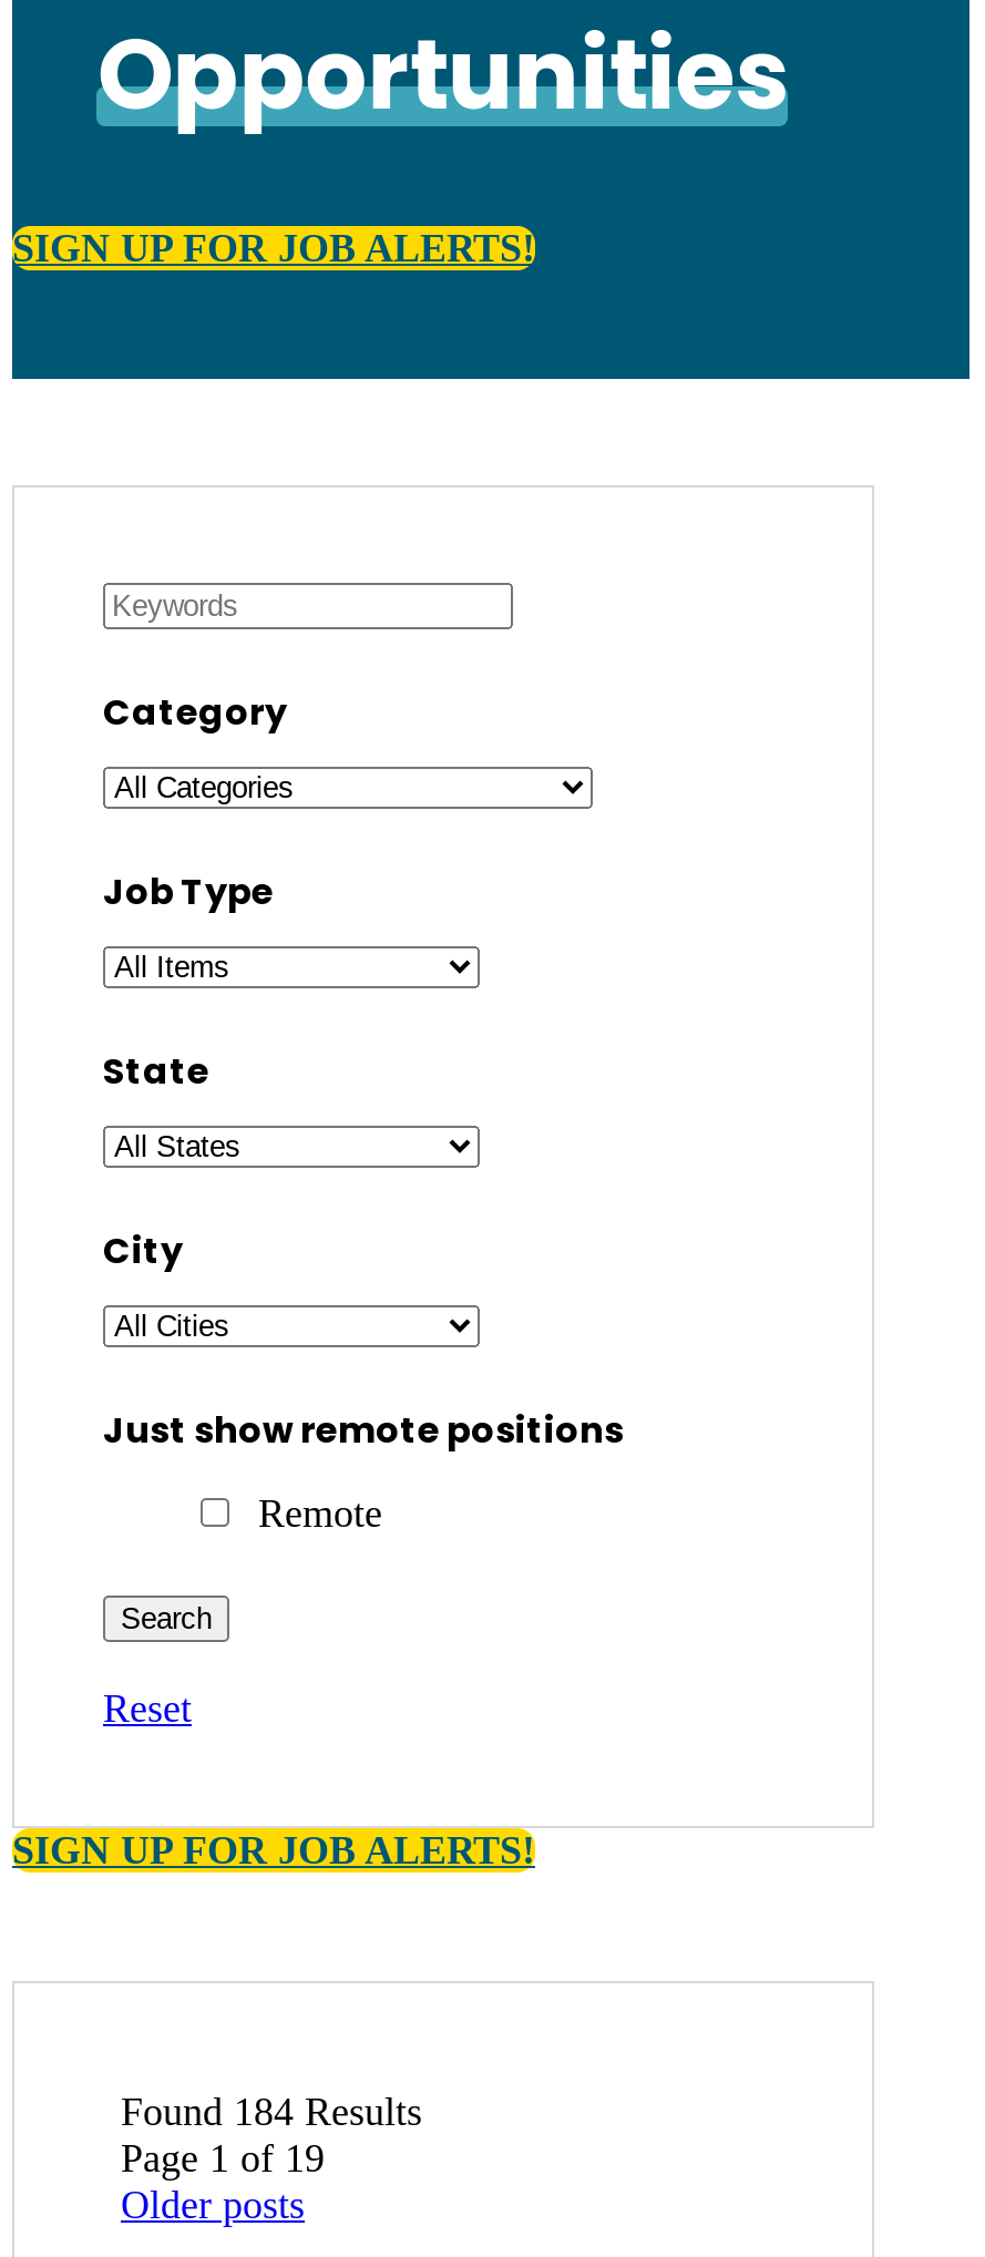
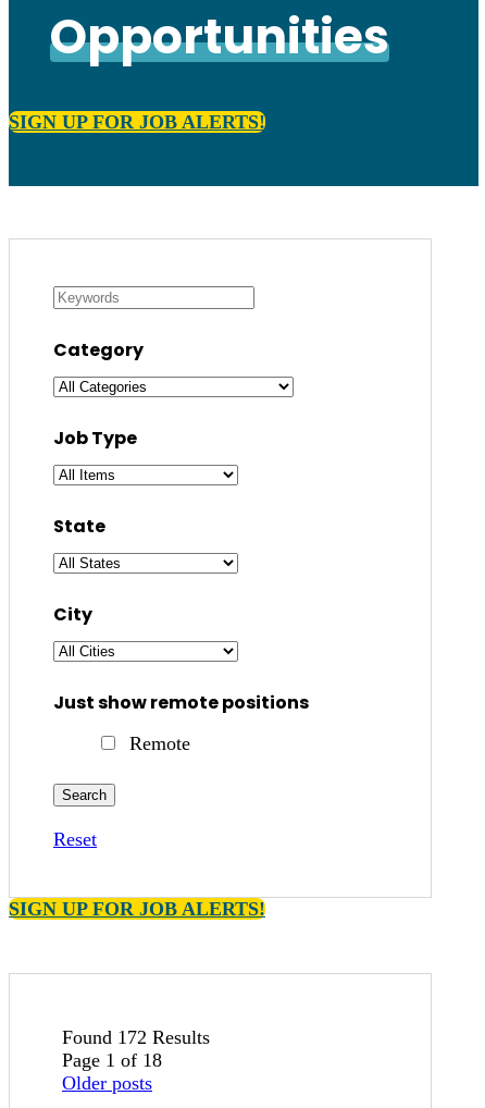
[121,2090,422,2134] Found 184 Results -> [62,1026,210,1048] Found 172 Results
[121,2136,325,2181] Page 1 of 19 -> [62,1049,162,1071] Page 1 of 18

